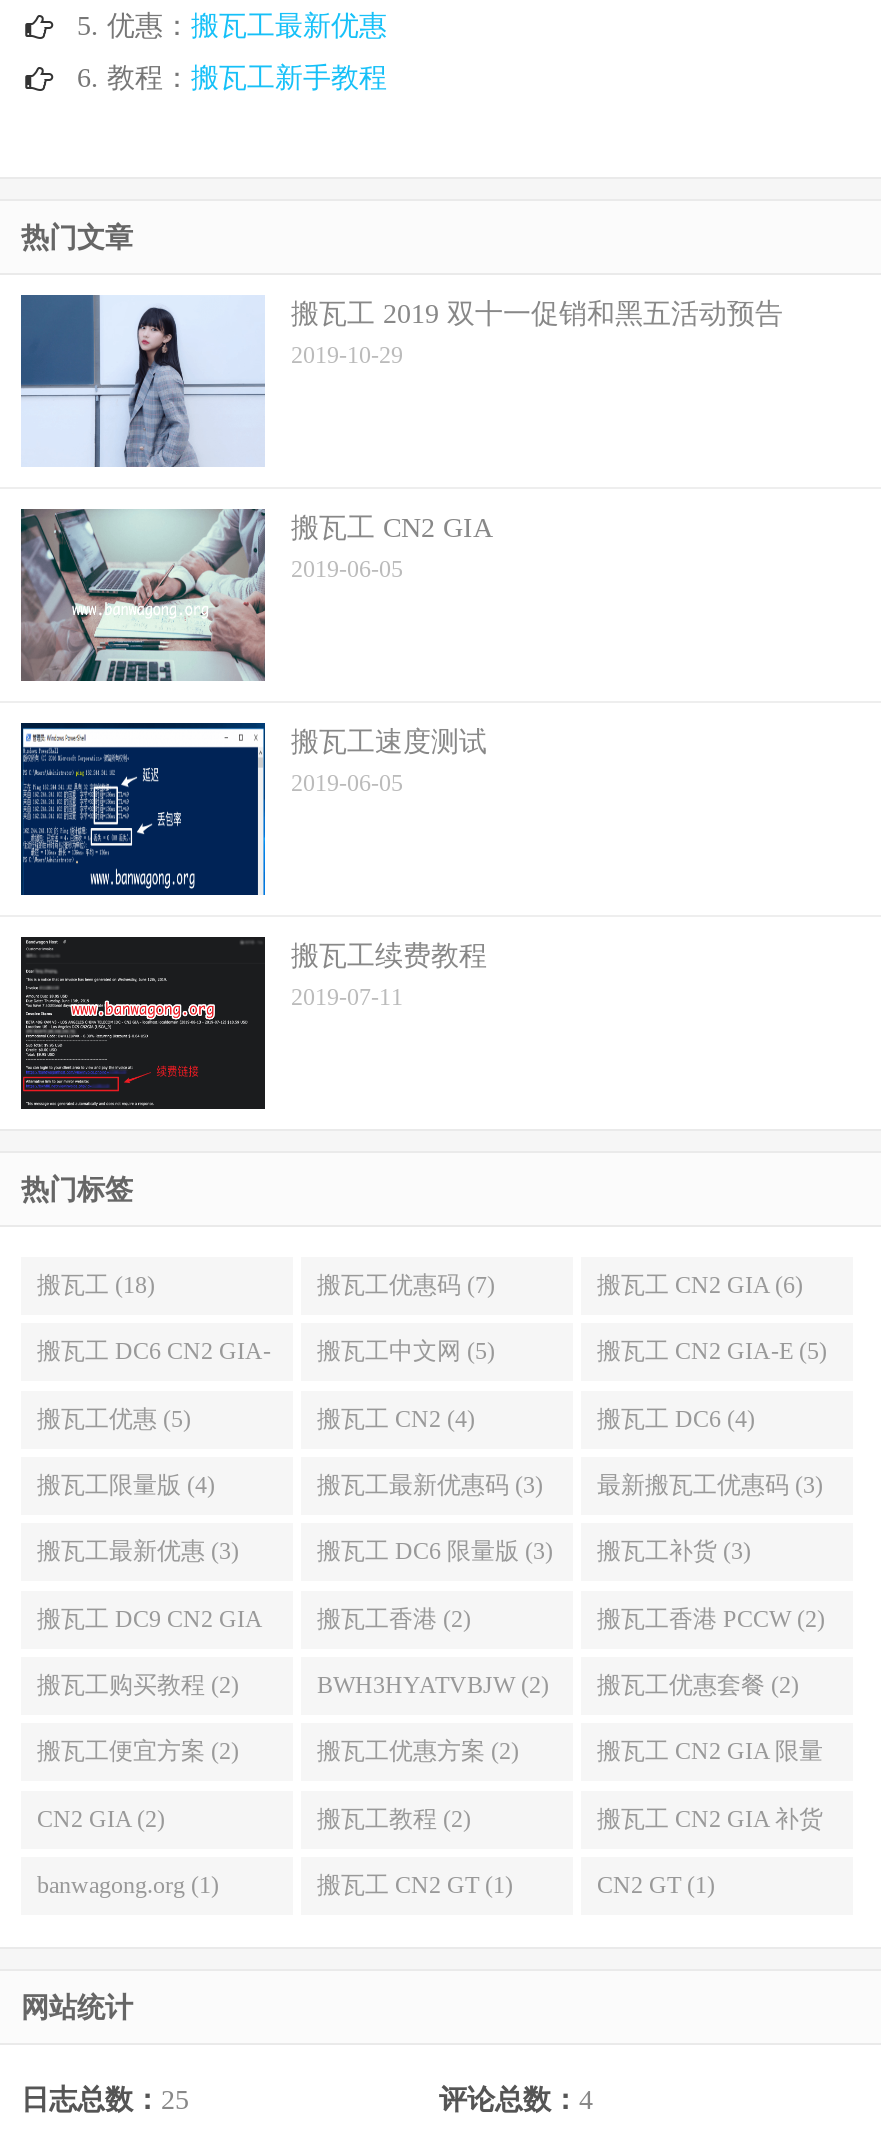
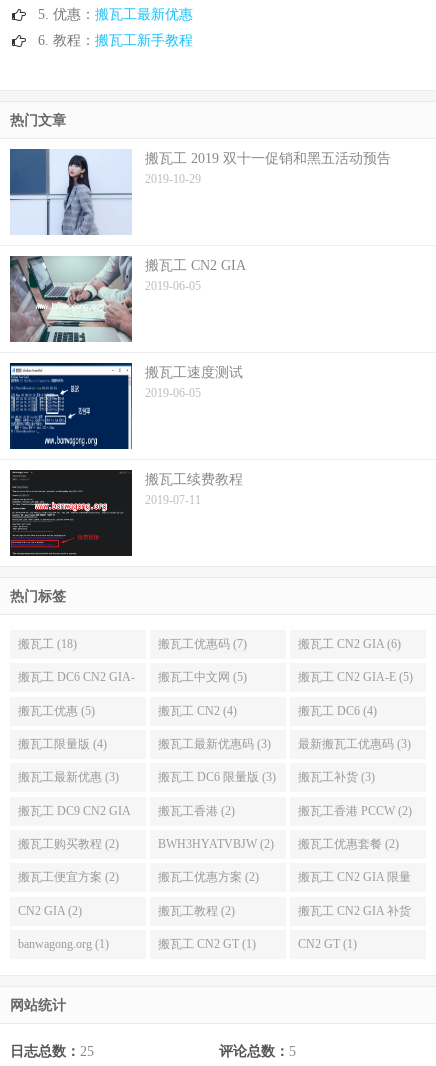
[439,2085,593,2115] 评论总数：4 -> [219,1044,296,1059] 评论总数：5

